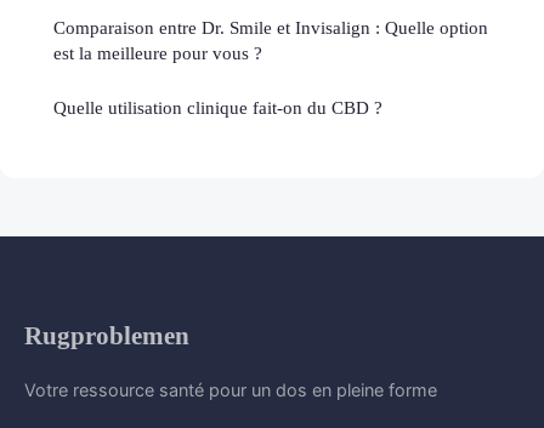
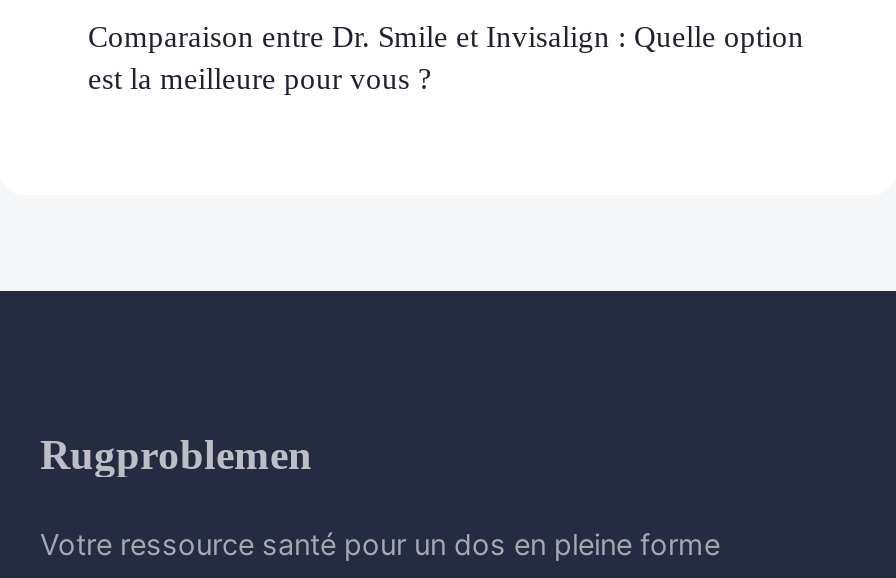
[53,97,382,117] Quelle utilisation clinique fait-on du CBD ? -> none

